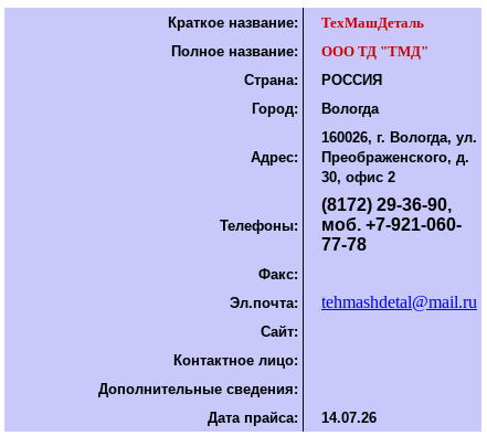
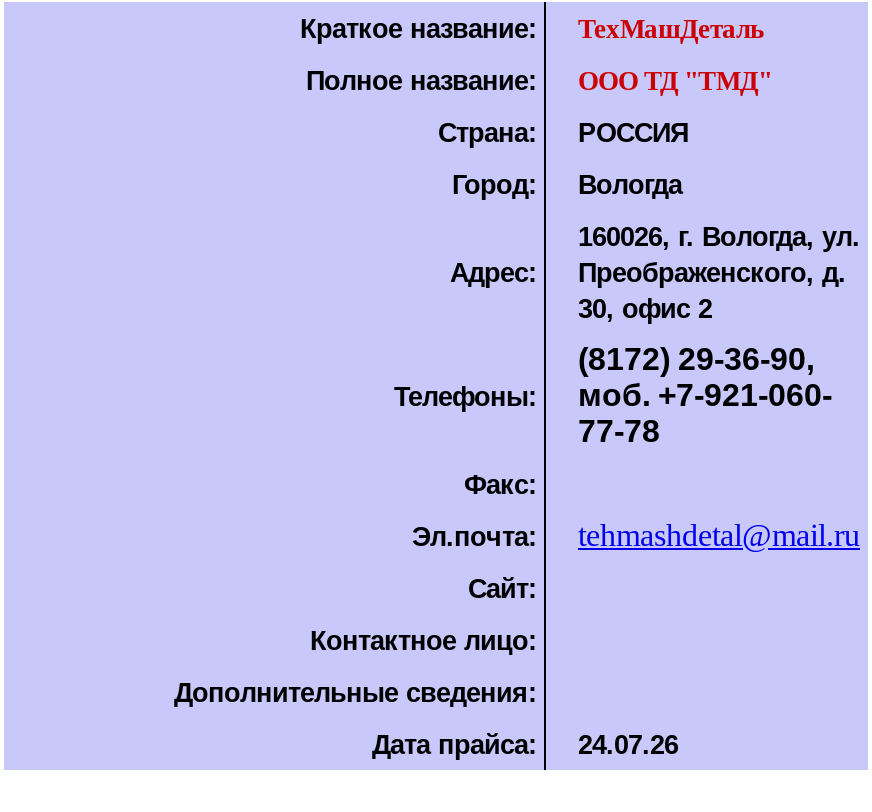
[208,410,377,426] Дата прайса: 14.07.26 -> [372,730,678,760] Дата прайса: 24.07.26

